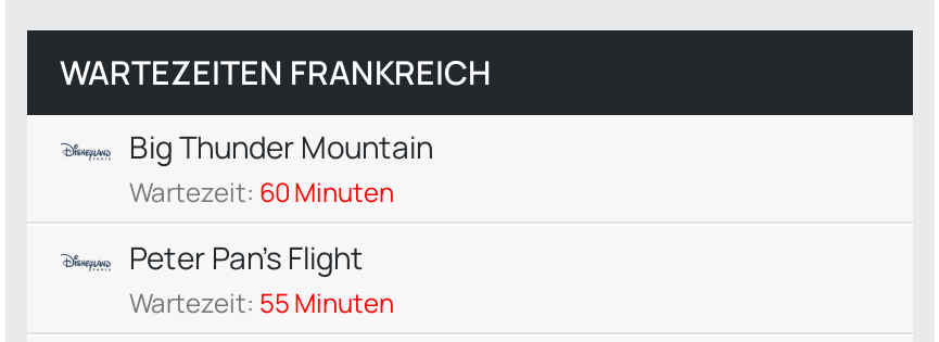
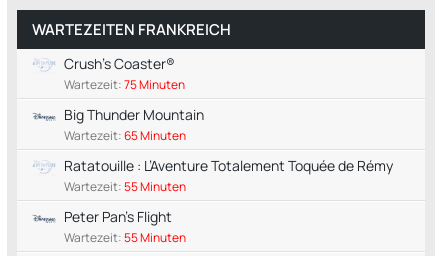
none -> [64,54,185,93] Crush's Coaster® | Wartezeit: 75 Minuten
[129,174,394,211] Wartezeit: 60 Minuten -> [64,127,393,195] Wartezeit: 65 Minuten | Ratatouille : L’Aventure Totalement Toquée de Rémy | Wartezeit: 55 Minuten

